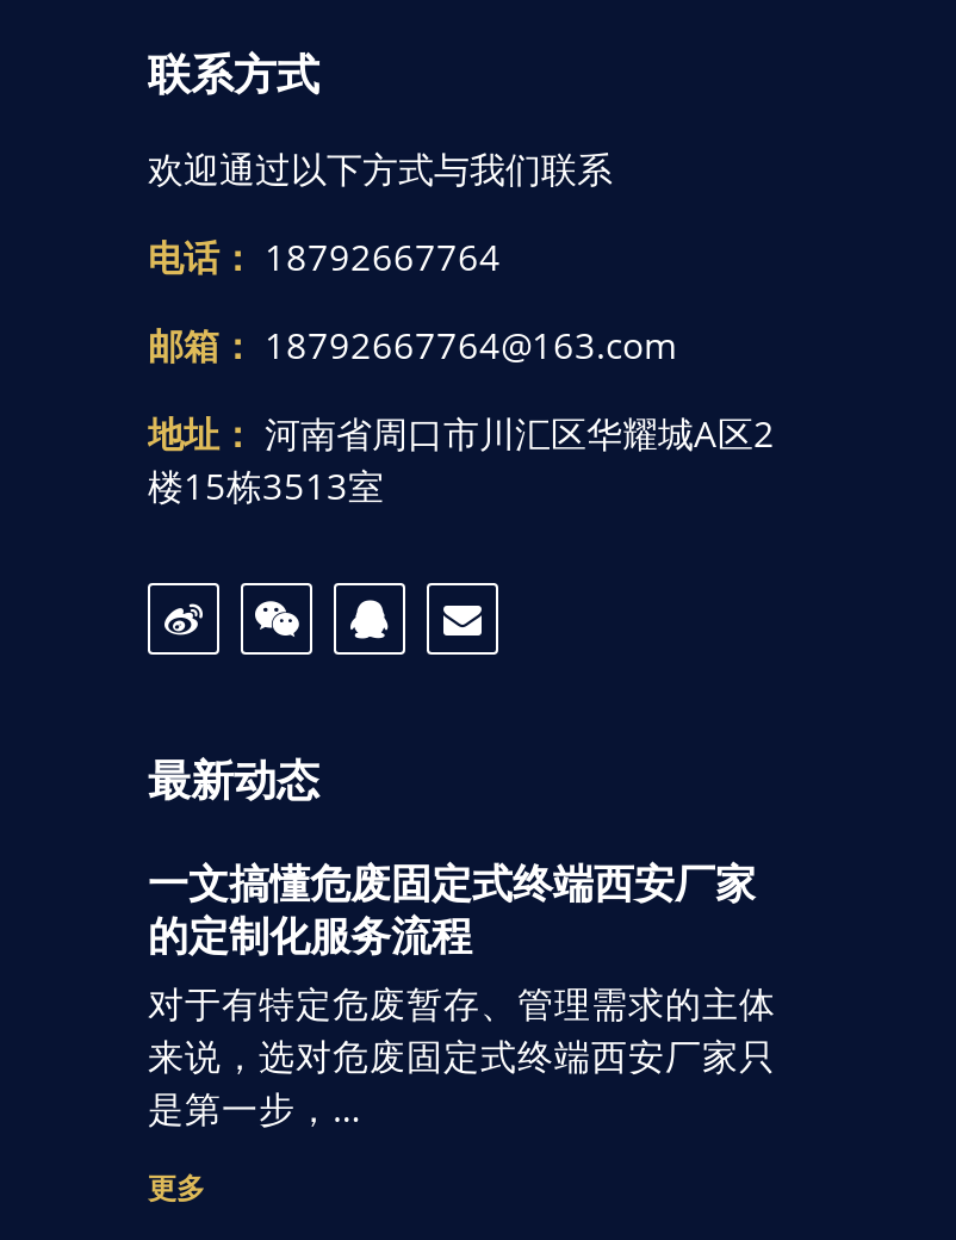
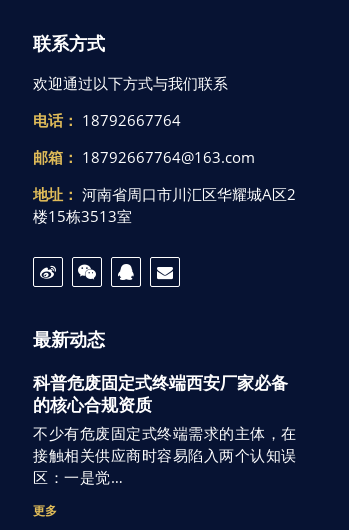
[148,862,776,1131] 一文搞懂危废固定式终端西安厂家 | 的定制化服务流程 | 对于有特定危废暂存、管理需求的主体 | 来说，选对危废固定式终端西安厂家只 | 是第一步，… -> [33,374,296,487] 科普危废固定式终端西安厂家必备 | 的核心合规资质 | 不少有危废固定式终端需求的主体，在 | 接触相关供应商时容易陷入两个认知误 | 区：一是觉…

